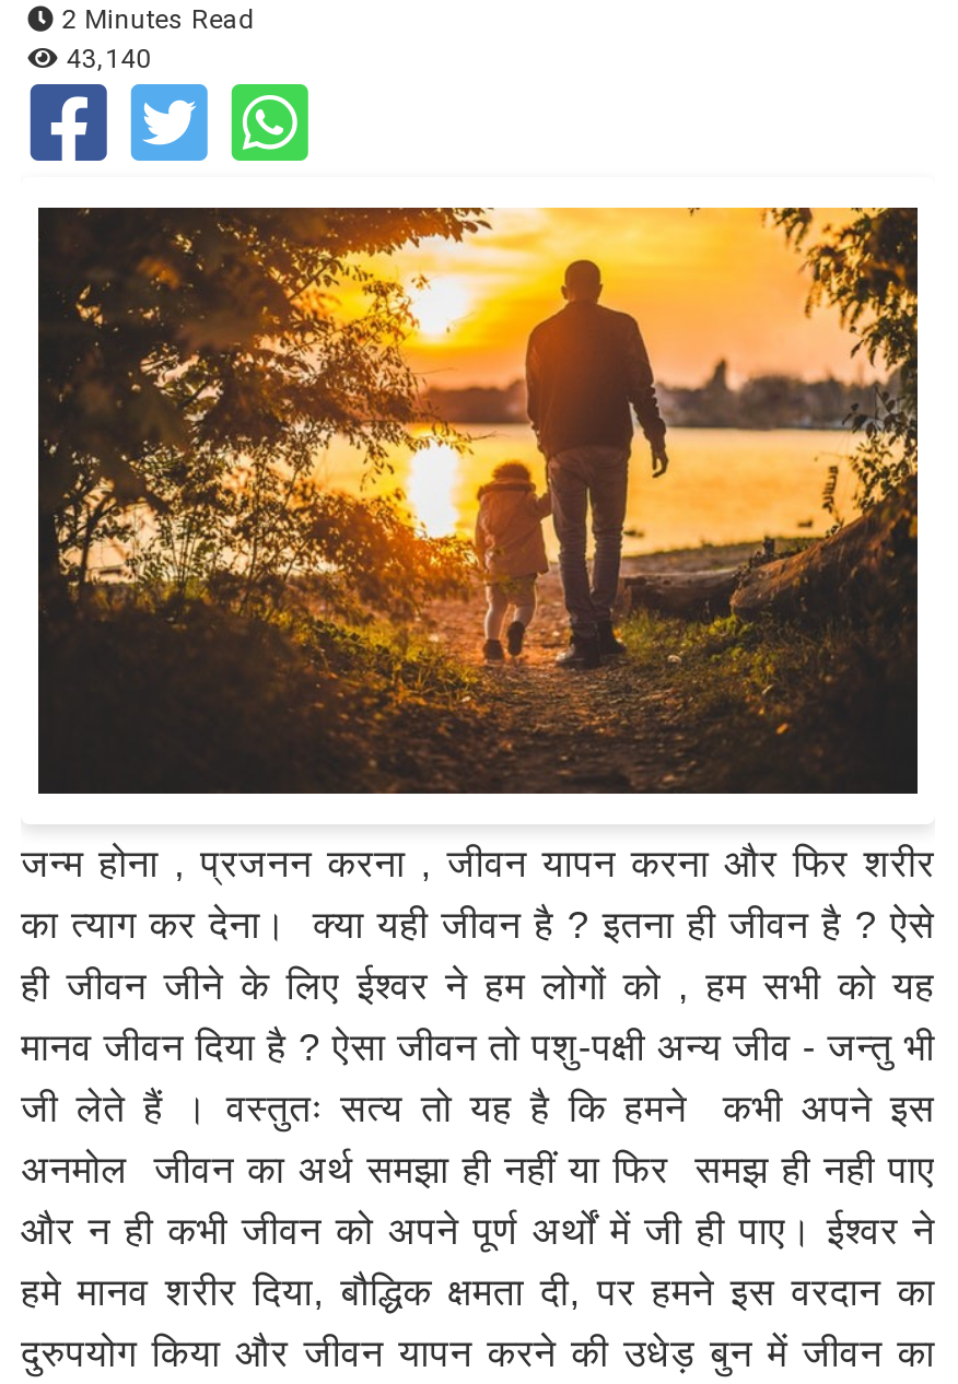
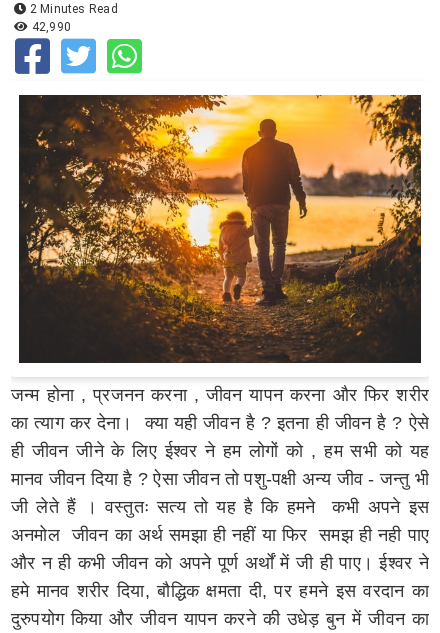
[59,45,152,75] 43,140 -> [28,20,71,34] 42,990

